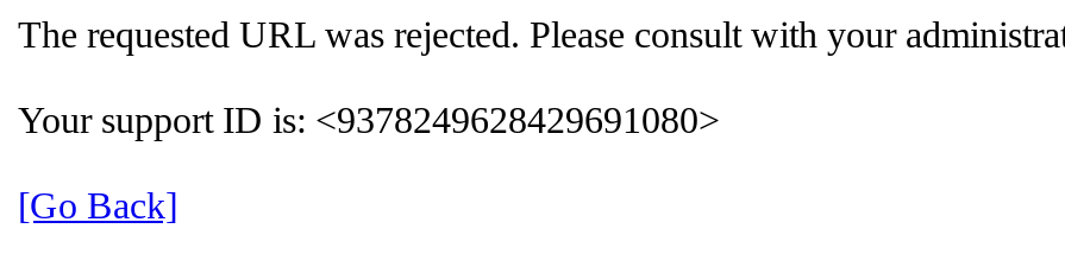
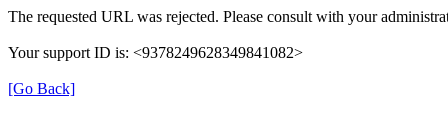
[18,100,720,140] Your support ID is: <9378249628429691080> -> [8,44,303,61] Your support ID is: <9378249628349841082>

